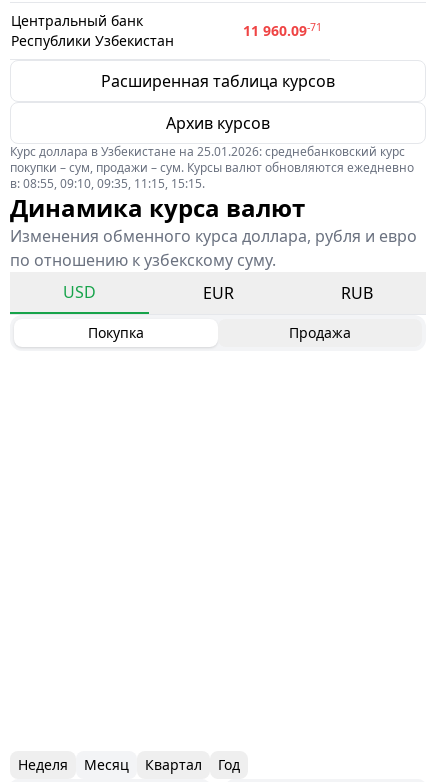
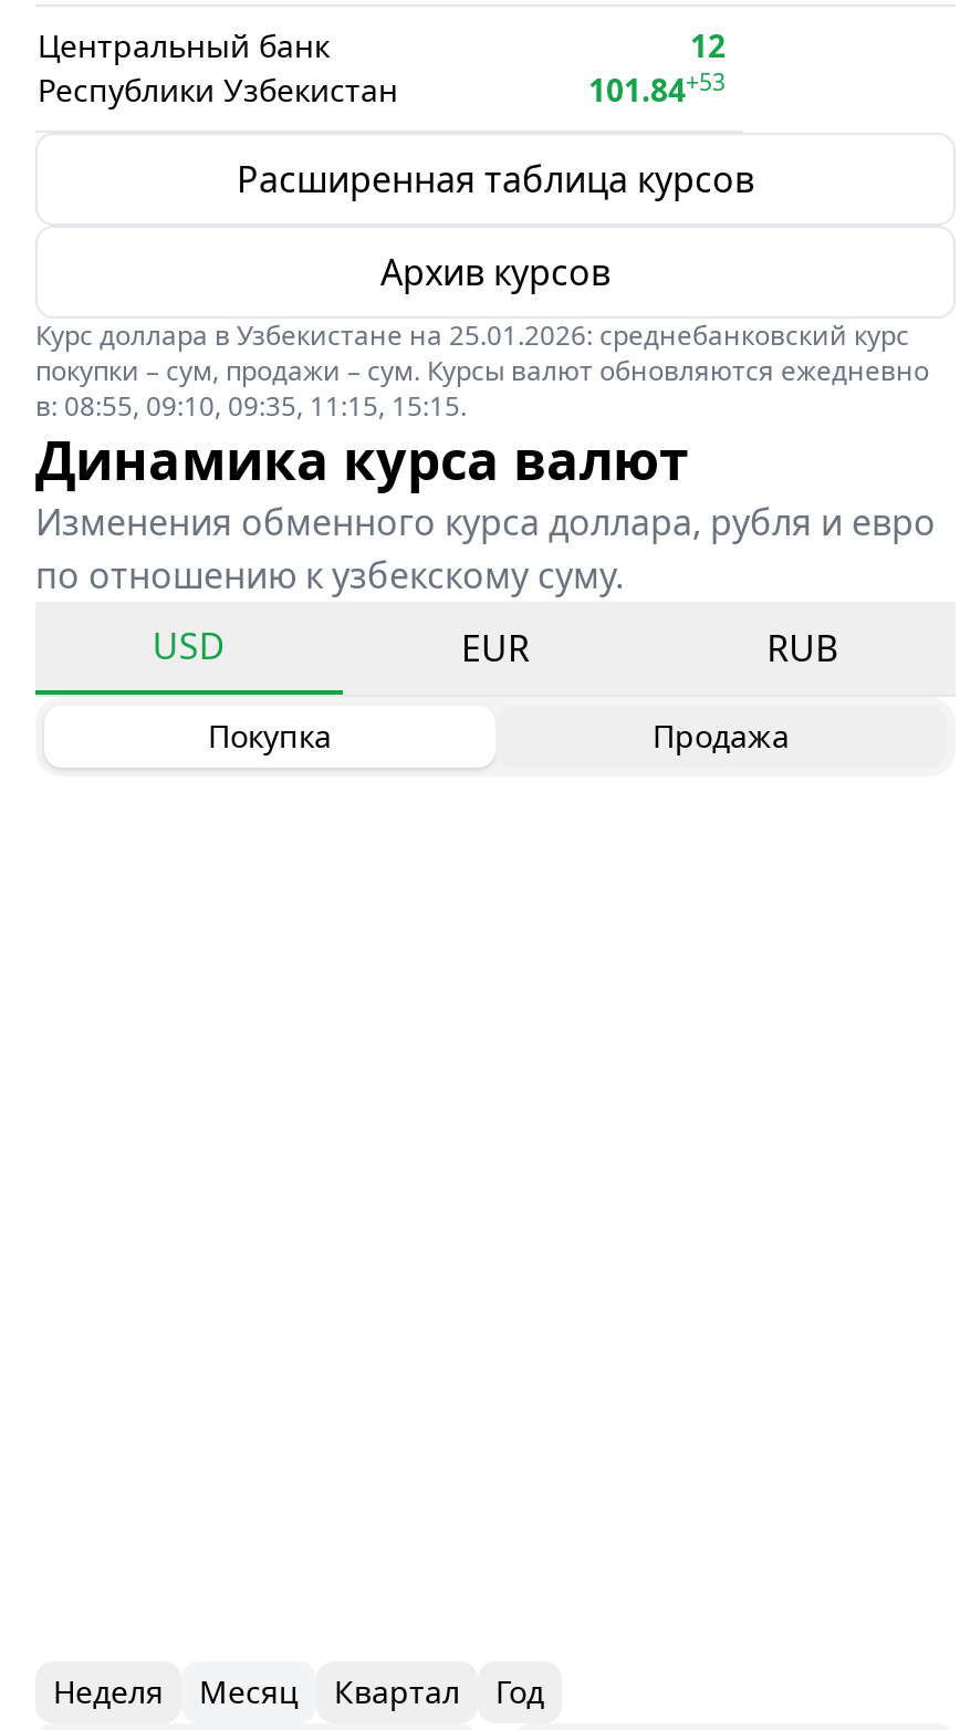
[243,20,322,40] 11 960.09-71 -> [588,24,726,111] 12 | 101.84+53

